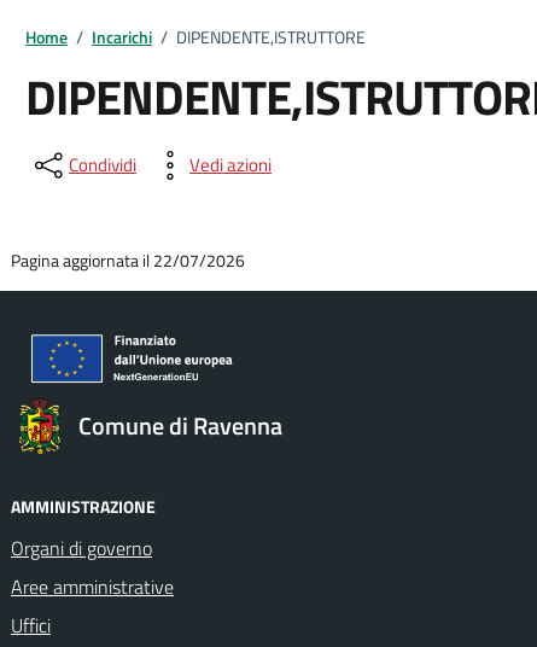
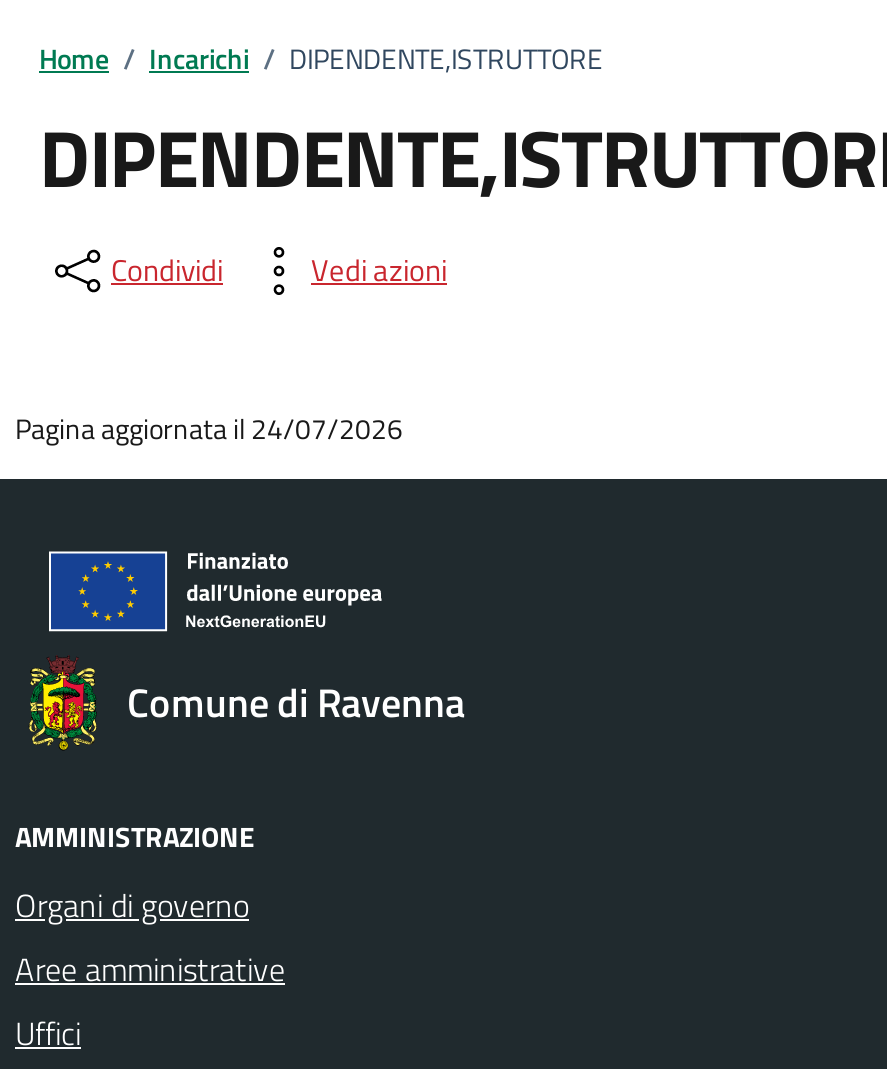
[11,247,245,273] Pagina aggiornata il 22/07/2026 -> [15,407,403,449] Pagina aggiornata il 24/07/2026

